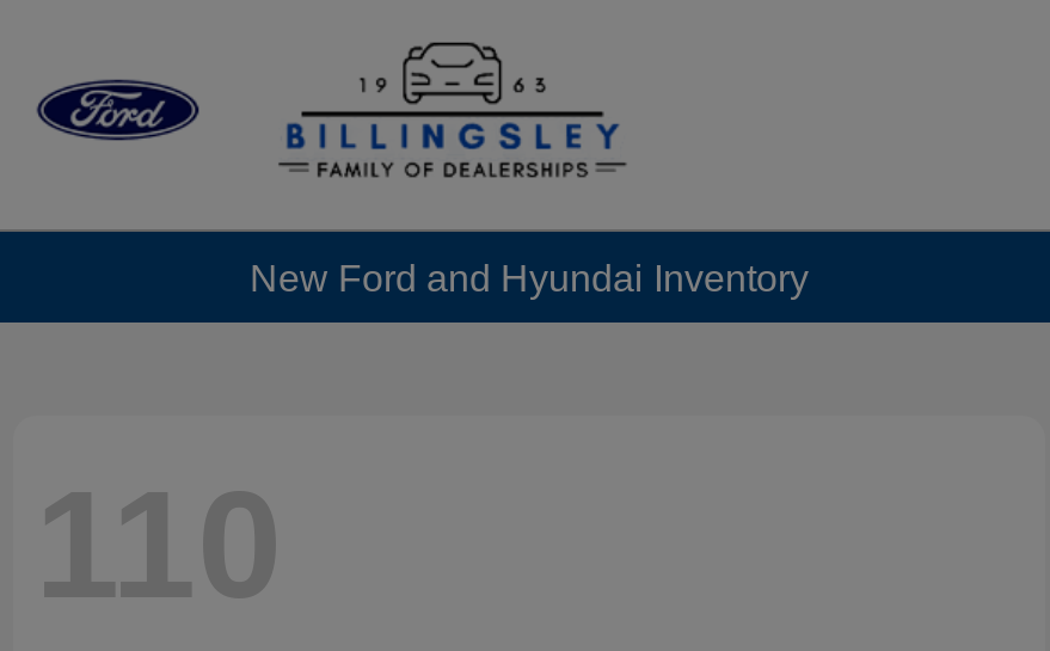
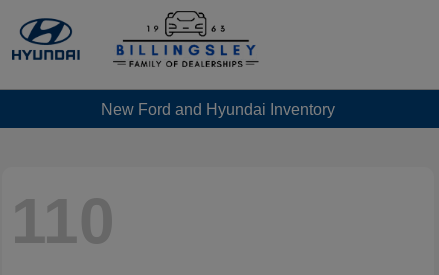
[35,60,202,160] [image] -> [11,17,81,61] [image]

